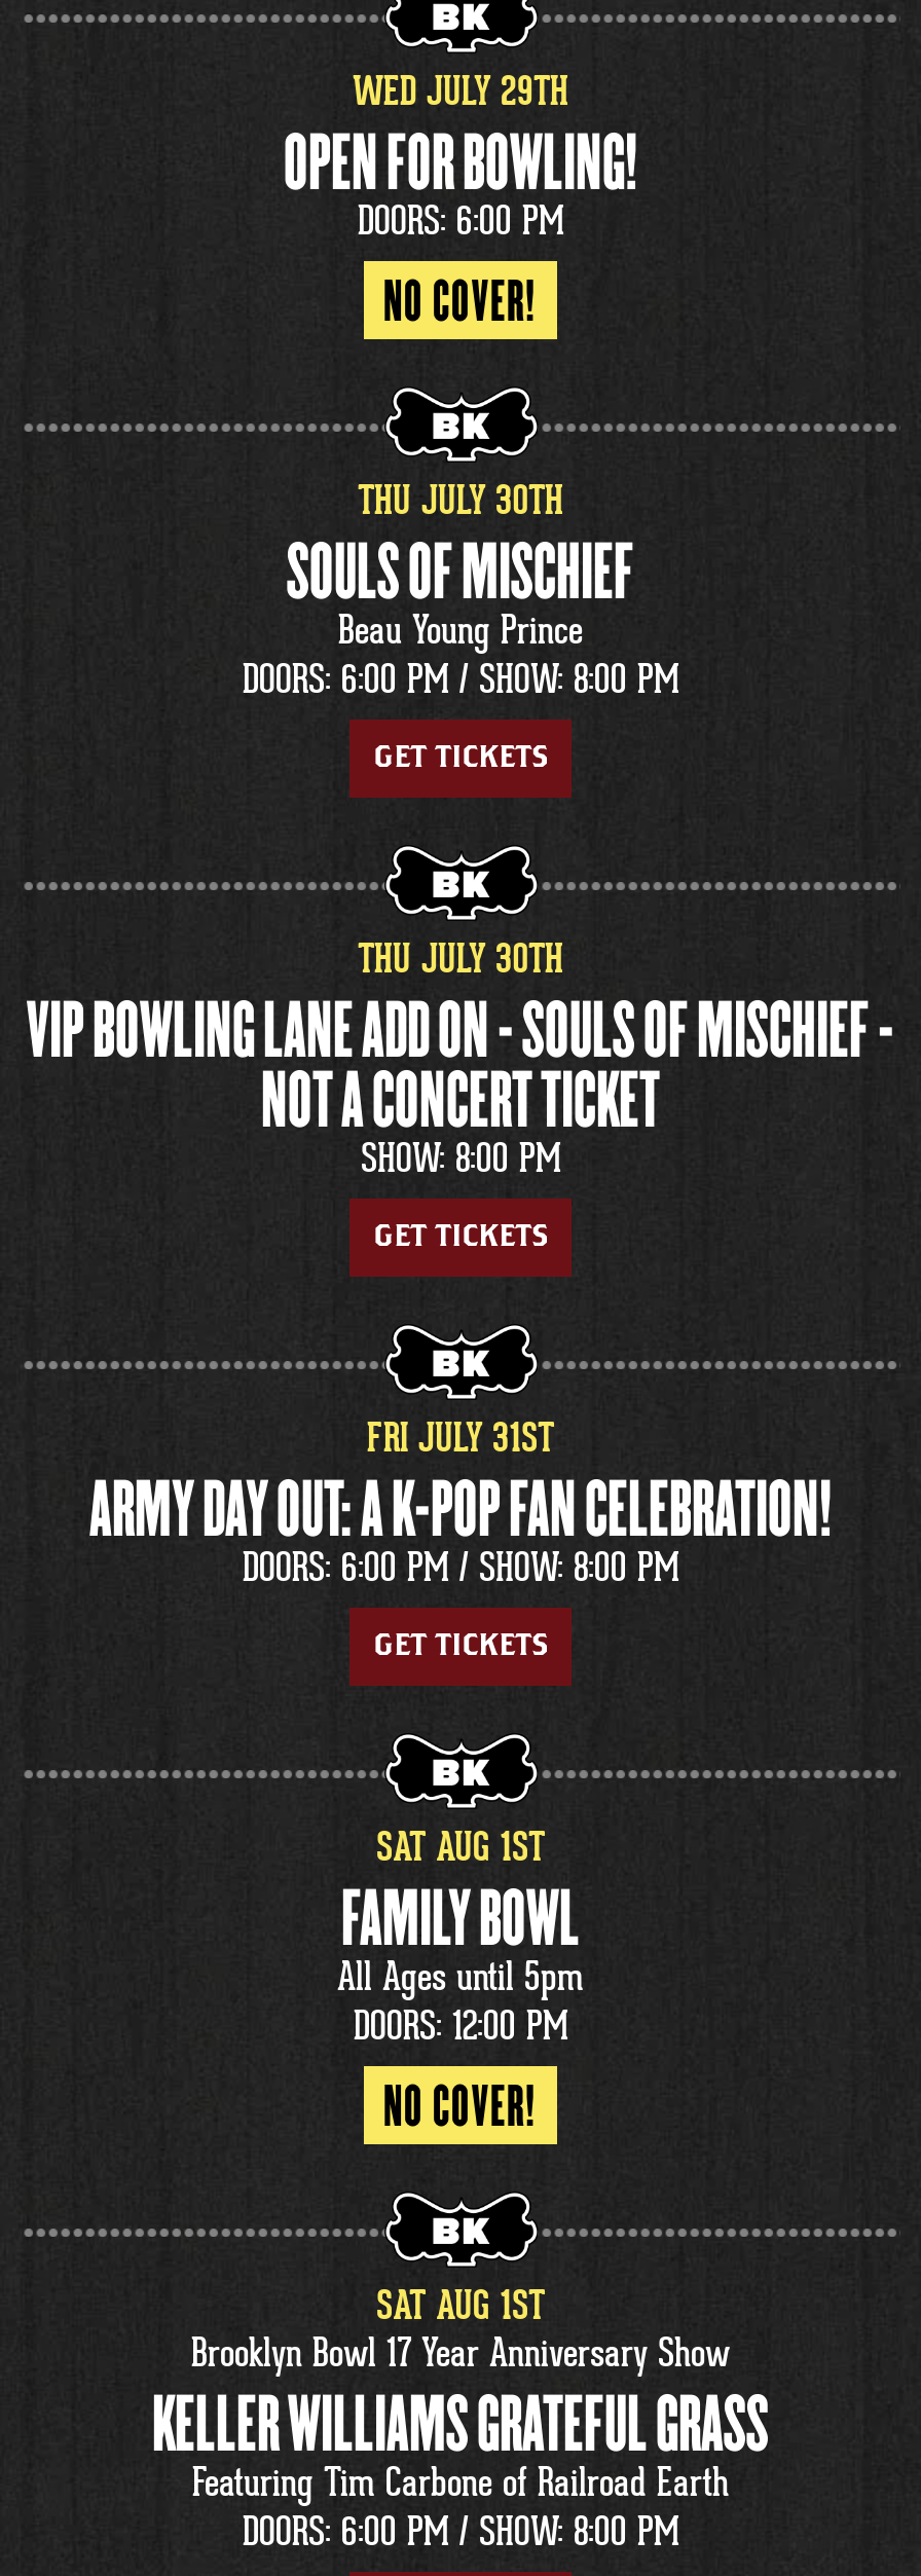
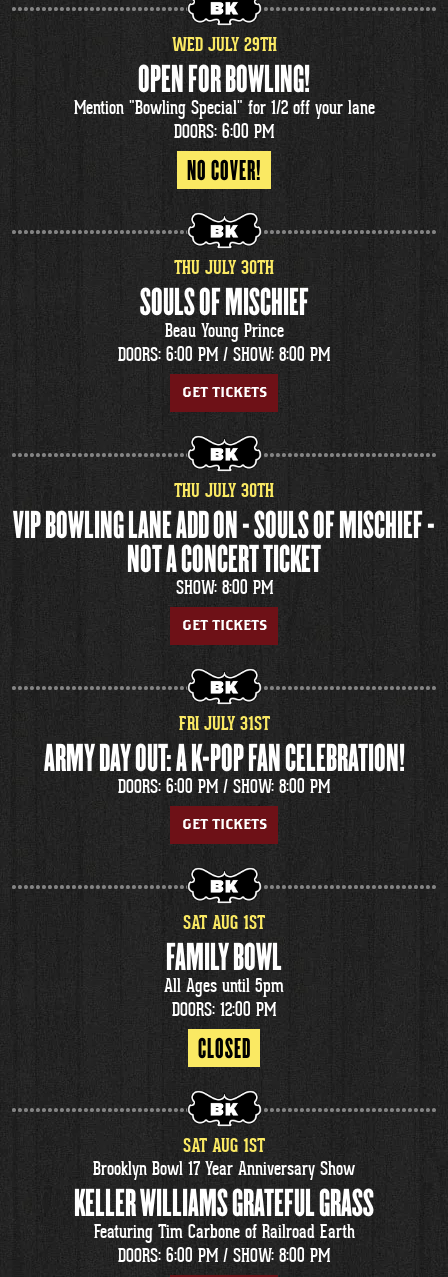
none -> [73,96,374,119] Mention "Bowling Special" for 1/2 off your lane
[383,2076,538,2140] NO COVER! -> [197,1034,250,1065] CLOSED

